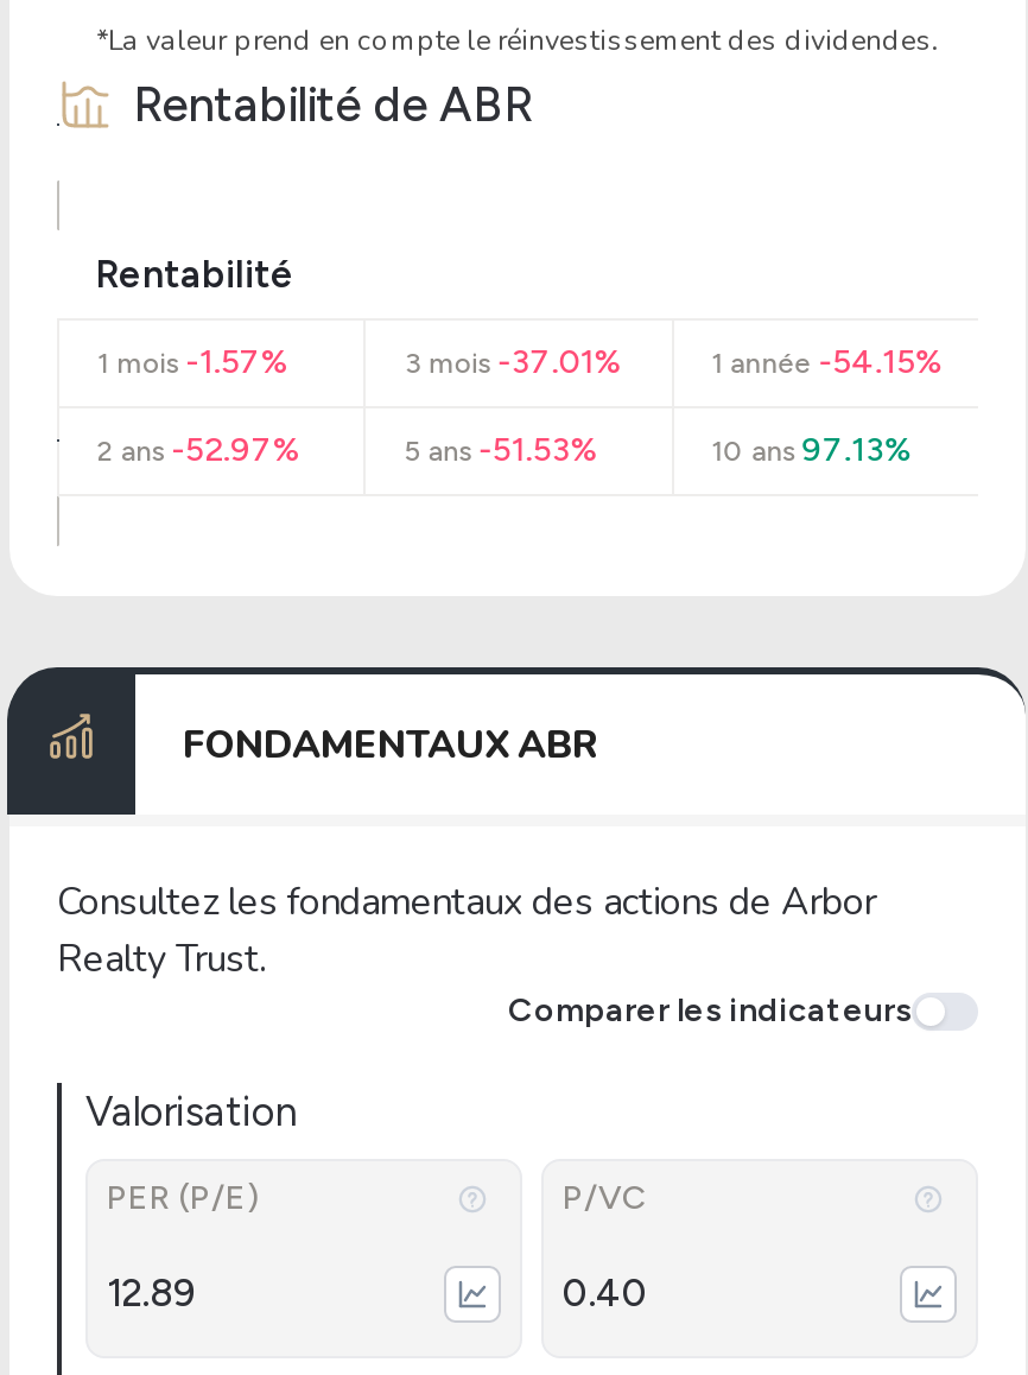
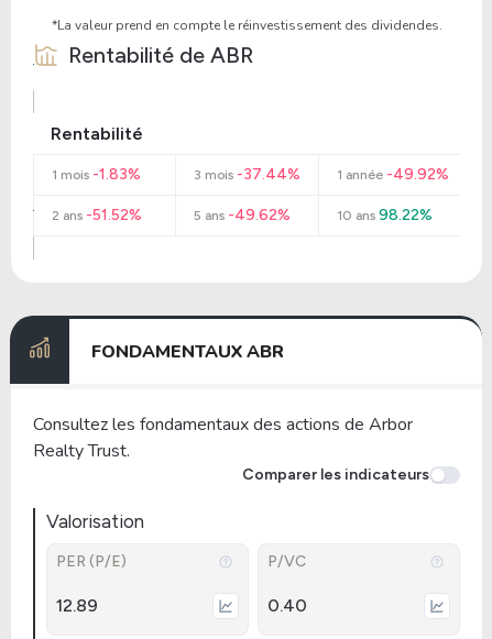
[97,342,290,382] 1 mois -1.57% -> [52,165,141,184] 1 mois -1.83%
[404,342,623,382] 3 mois -37.01% -> [194,165,301,184] 3 mois -37.44%
[712,342,944,382] 1 année -54.15% -> [336,165,449,184] 1 année -49.92%
[97,430,302,470] 2 ans -52.97% -> [52,206,142,224] 2 ans -51.52%
[404,430,599,470] 5 ans -51.53% -> [194,206,291,224] 5 ans -49.62%
[712,430,913,470] 10 ans 97.13% -> [336,206,432,224] 10 ans 98.22%

